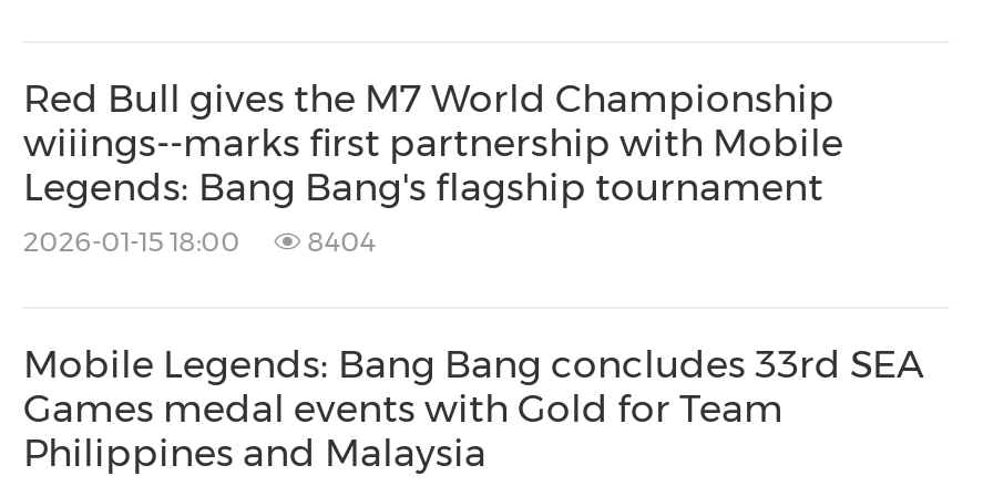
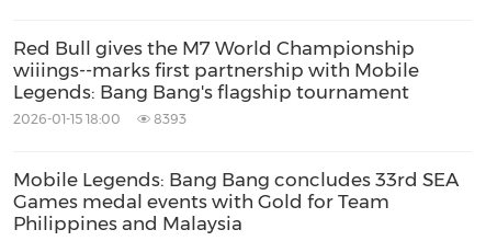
[23,225,376,258] 2026-01-15 18:00 8404 -> [13,111,187,127] 2026-01-15 18:00 8393

